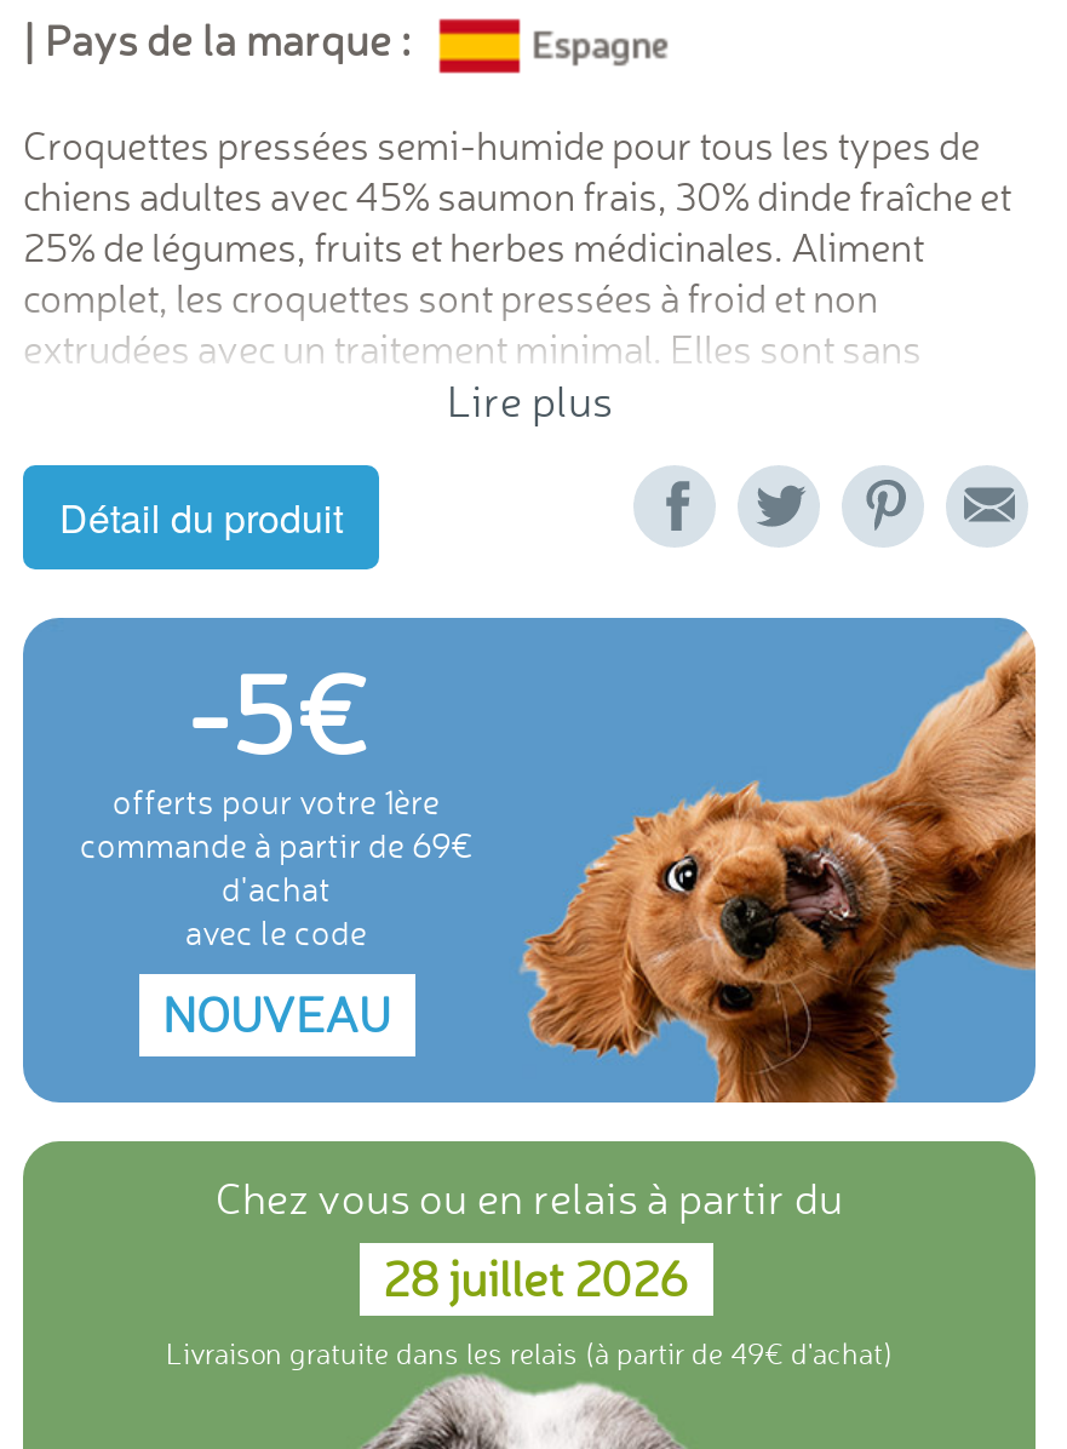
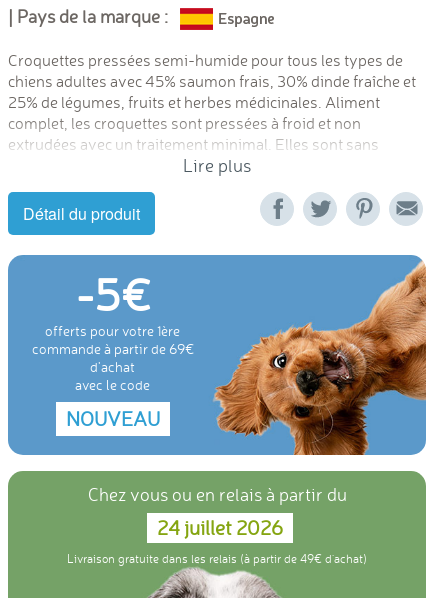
[383,1249,688,1309] 28 juillet 2026 -> [156,515,282,540] 24 juillet 2026

